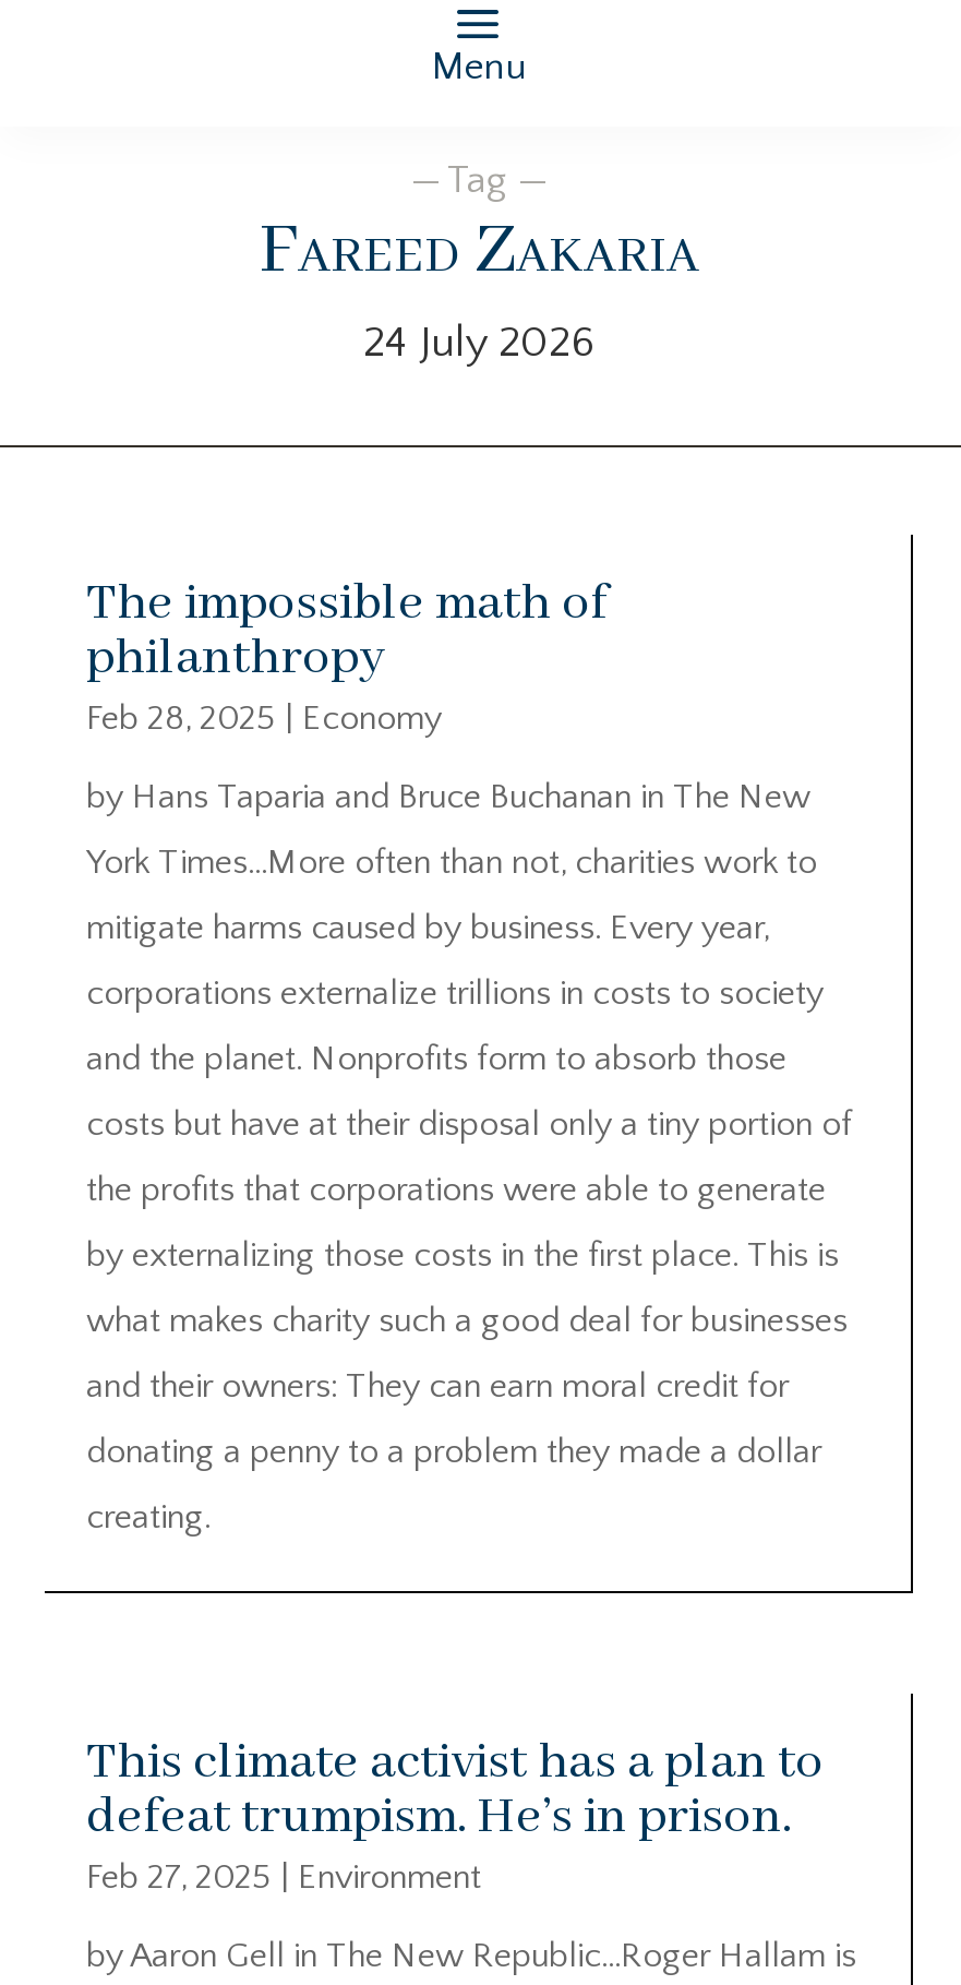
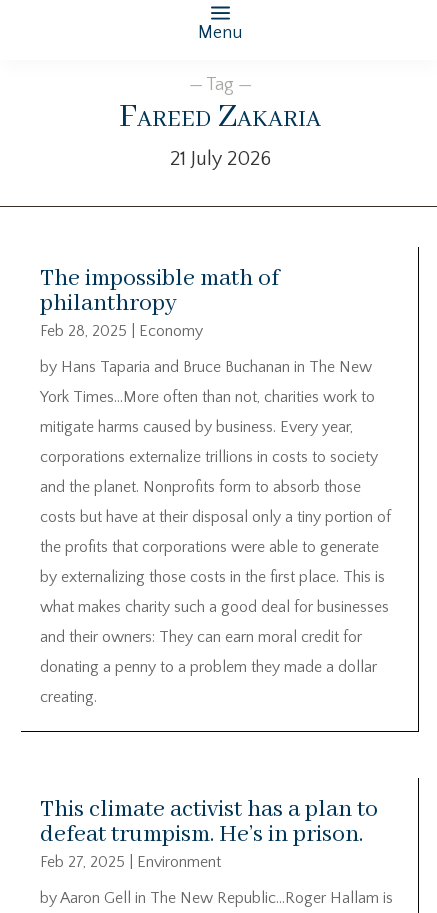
[363,318,594,366] 24 July 2026 -> [169,148,270,170] 21 July 2026

